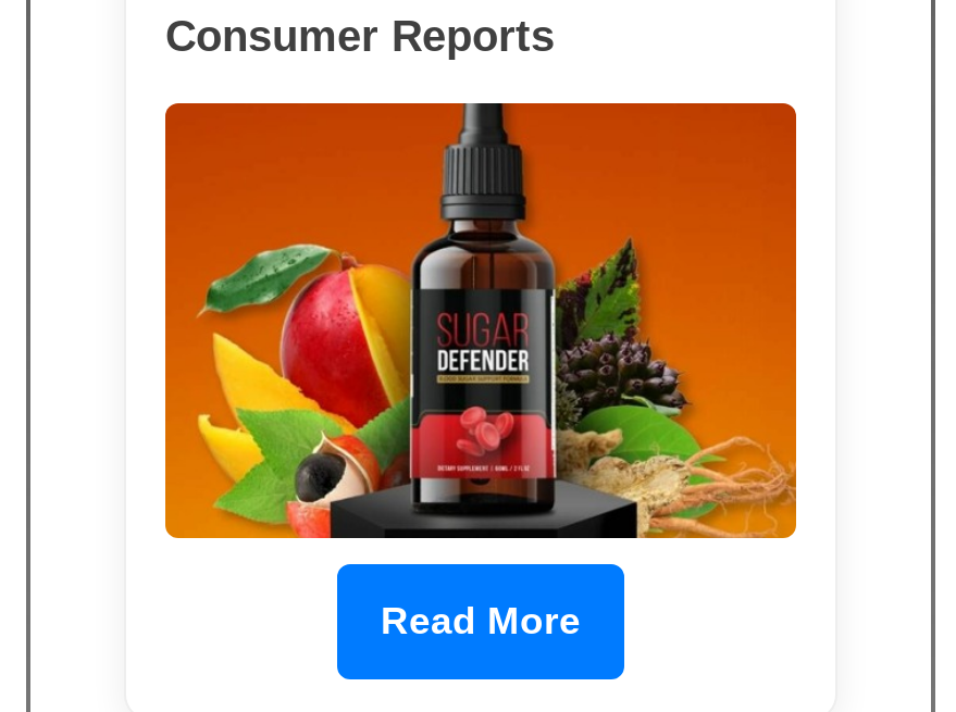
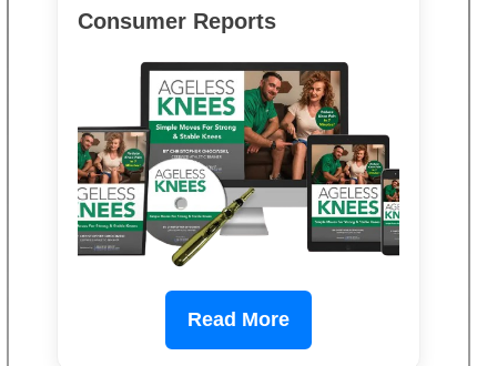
[163,101,798,540] [image] -> [77,55,400,277] [image]

